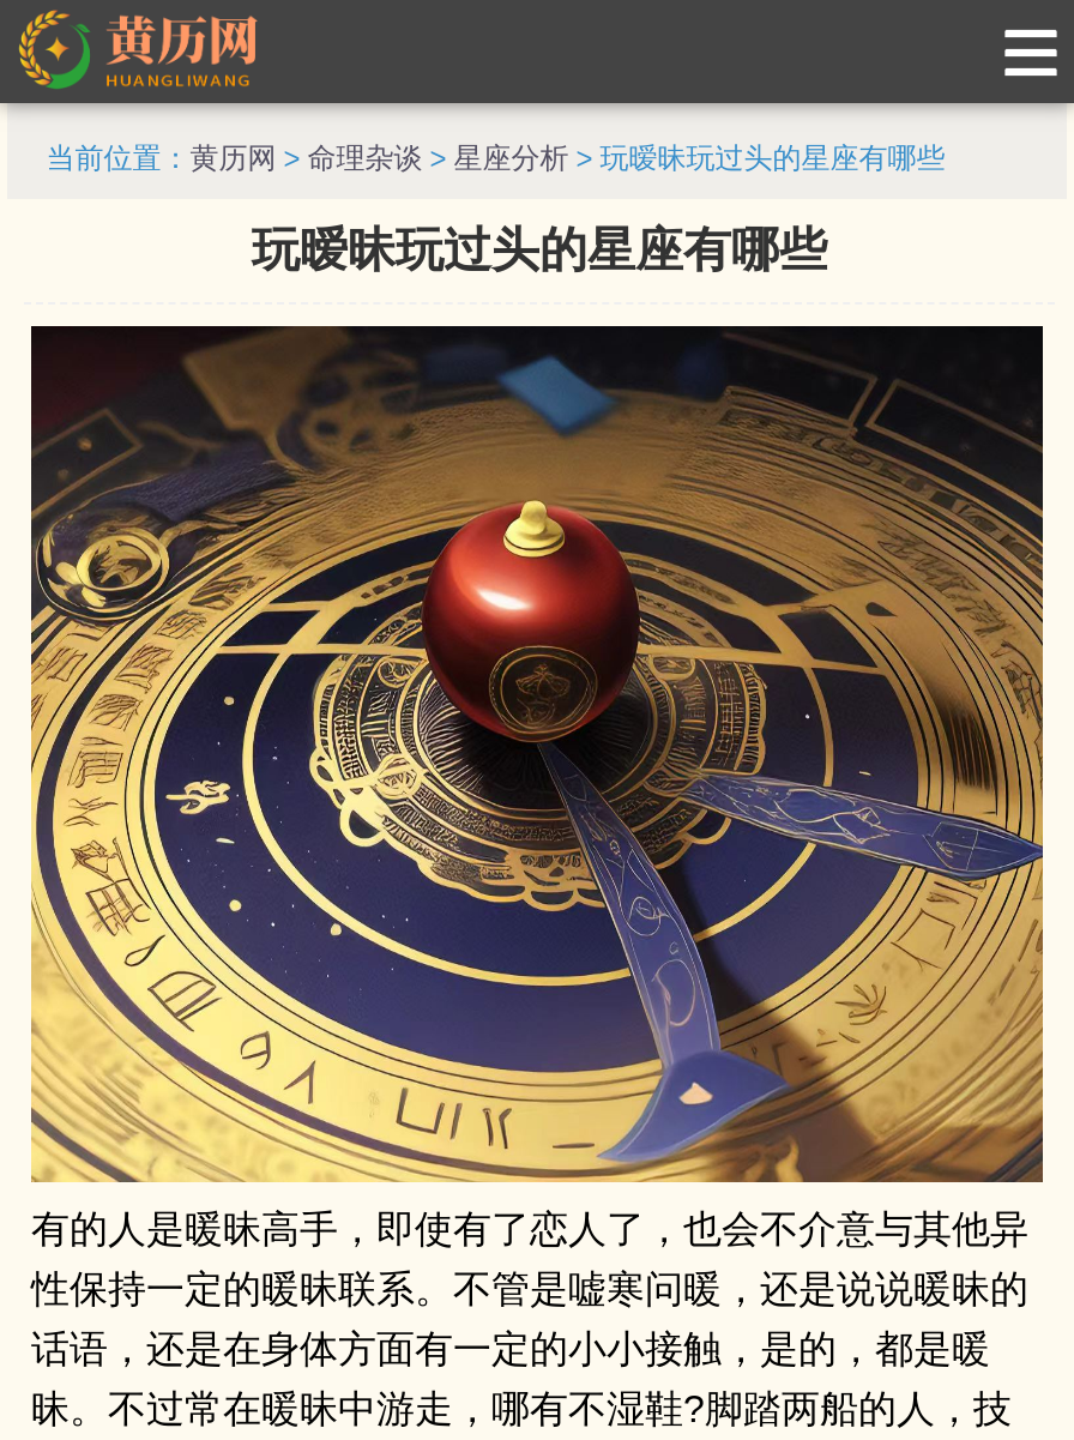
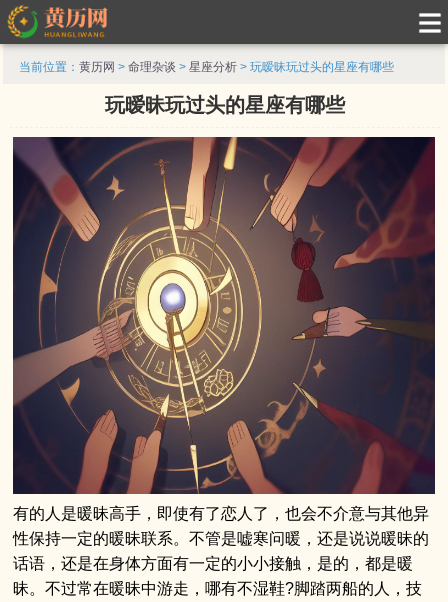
[29,324,1045,1185] [image] -> [12,136,436,495] [image]

